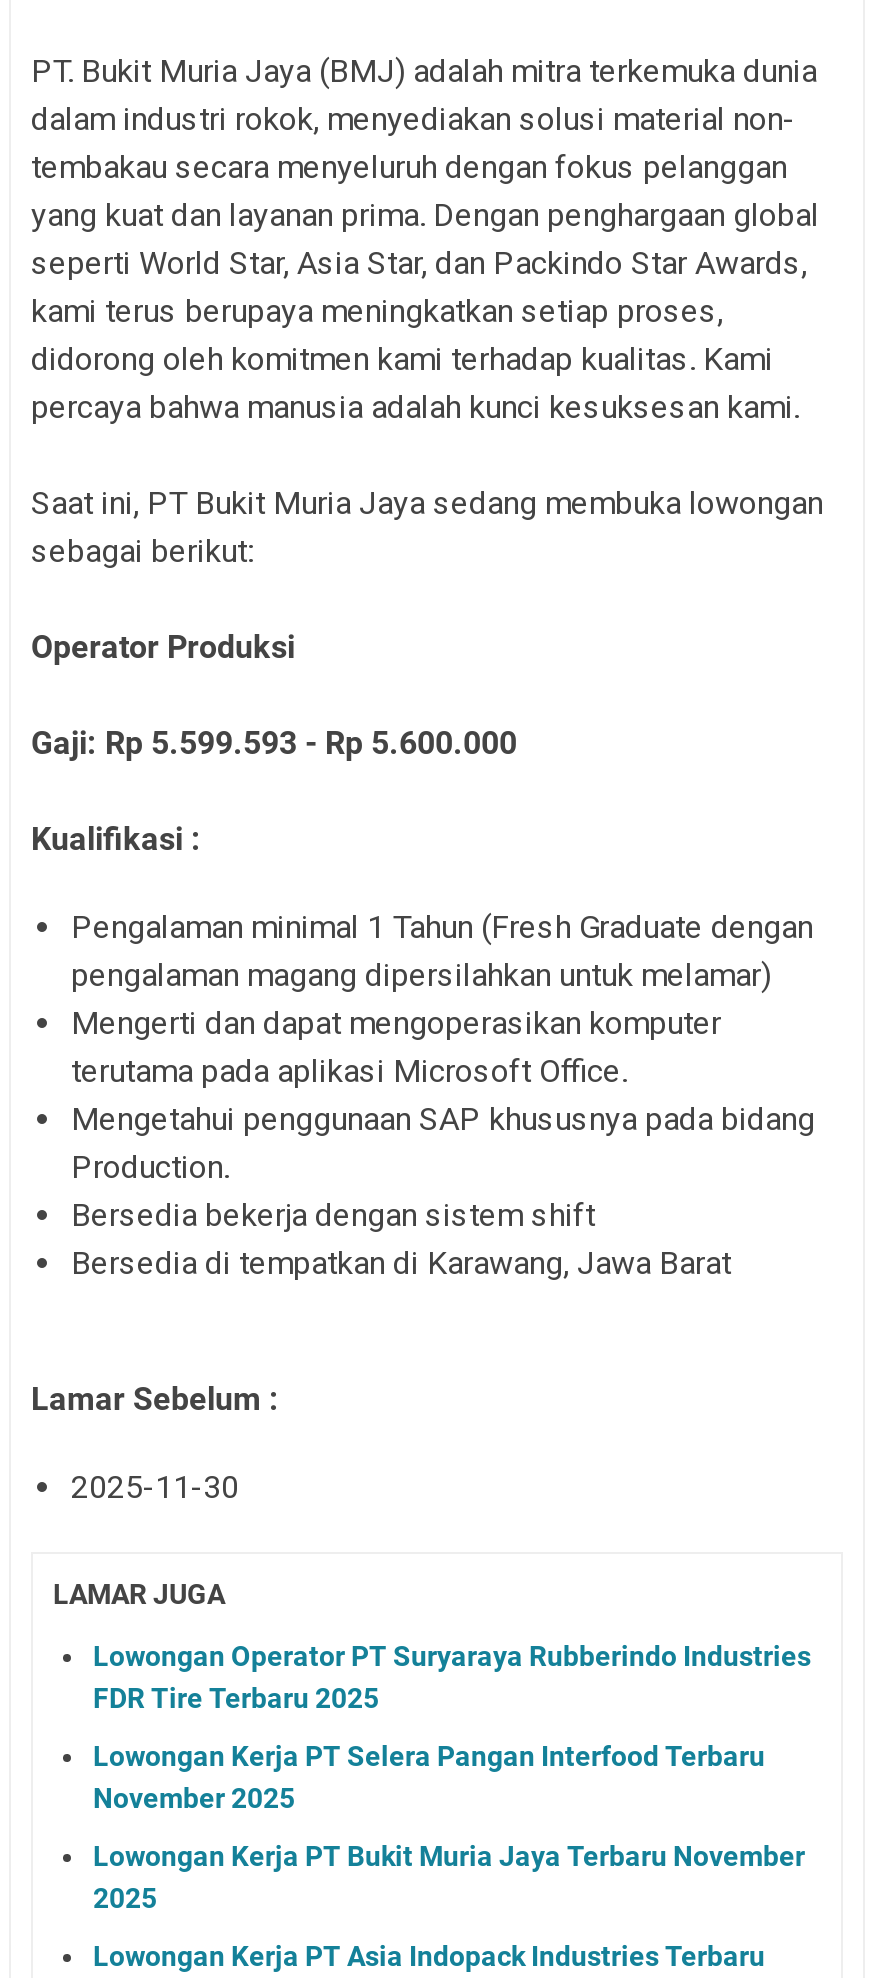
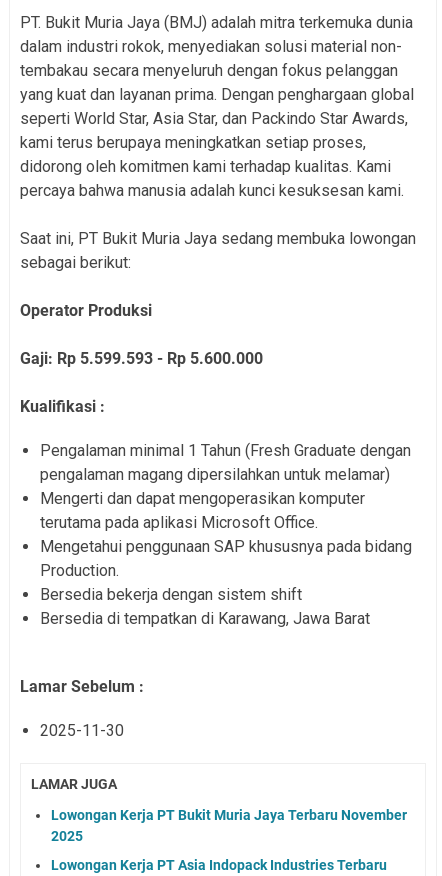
[93,1640,811,1814] Lowongan Operator PT Suryaraya Rubberindo Industries | FDR Tire Terbaru 2025 | Lowongan Kerja PT Selera Pangan Interfood Terbaru | November 2025 -> none

